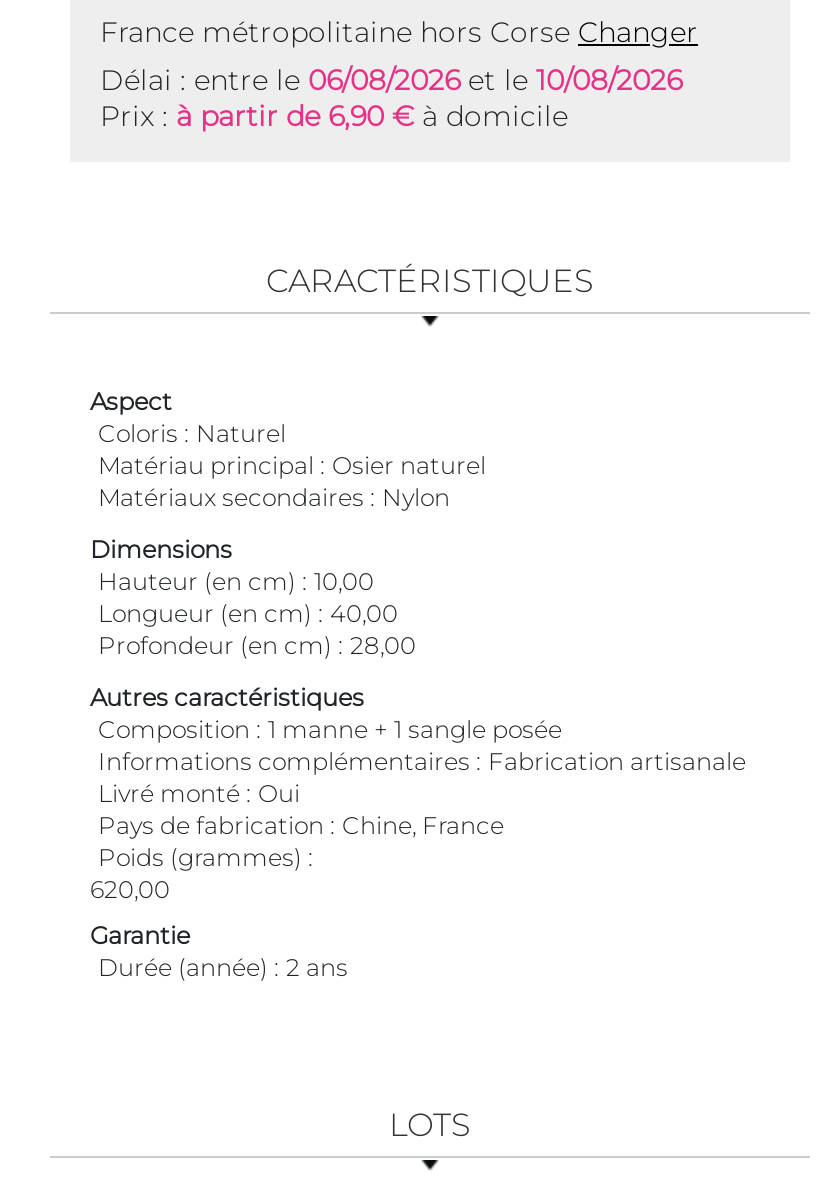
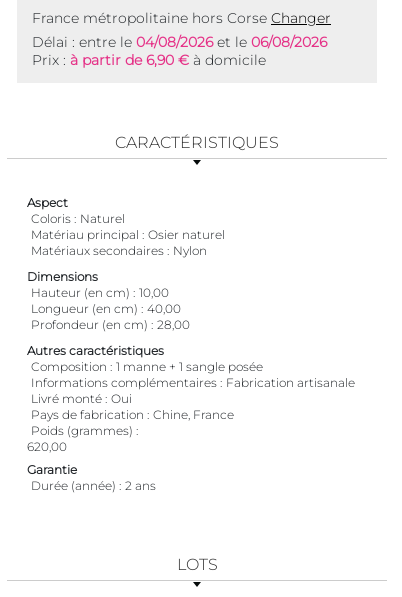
[100,62,682,98] Délai : entre le 06/08/2026 et le 10/08/2026 -> [32,33,327,51] Délai : entre le 04/08/2026 et le 06/08/2026

